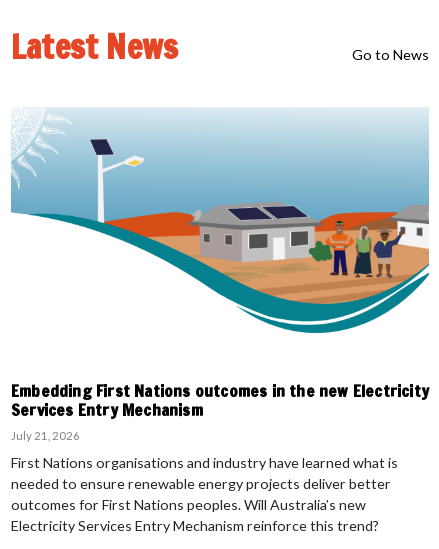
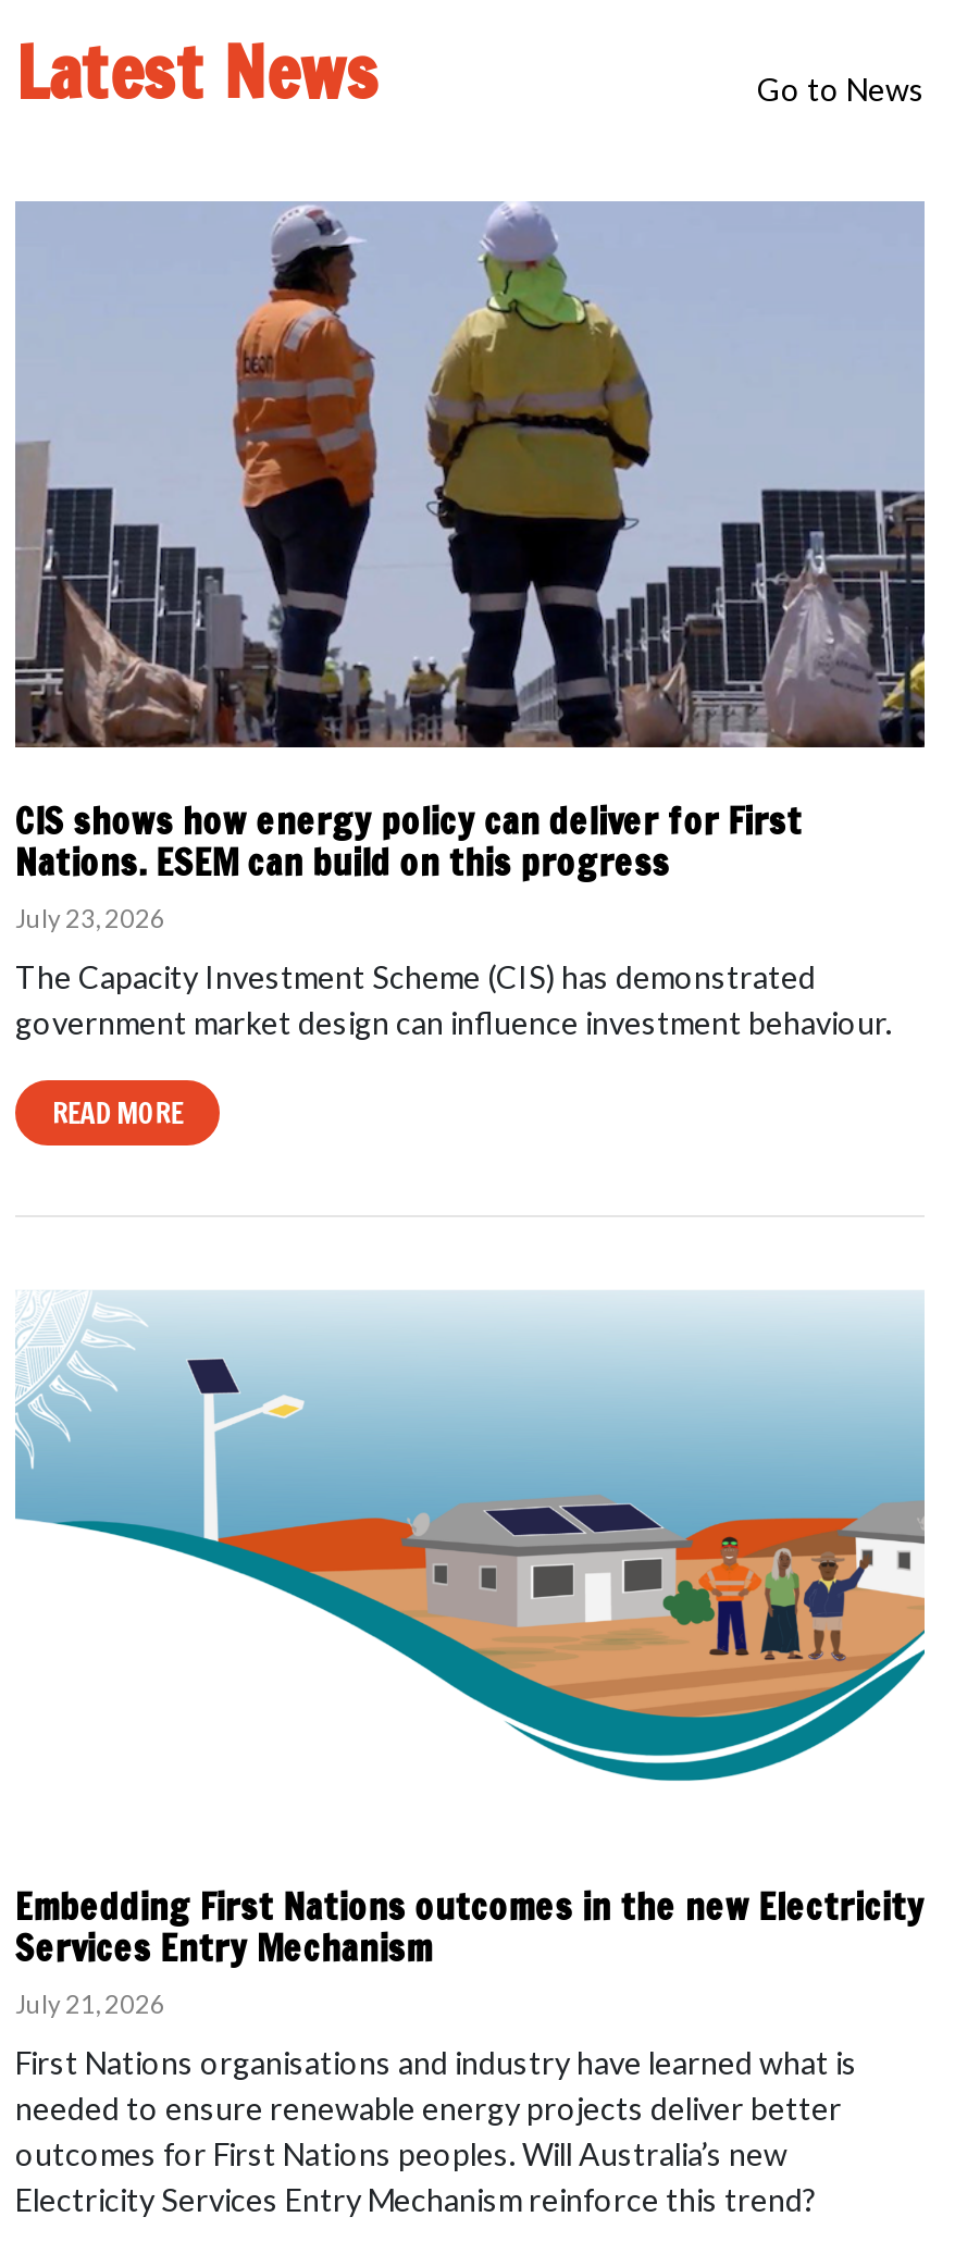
none -> [13,201,927,1132] [image] | CIS shows how energy policy can deliver for First | Nations. ESEM can build on this progress | July 23, 2026 | The Capacity Investment Scheme (CIS) has demonstrated | government market design can influence investment behaviour. | READ MORE

